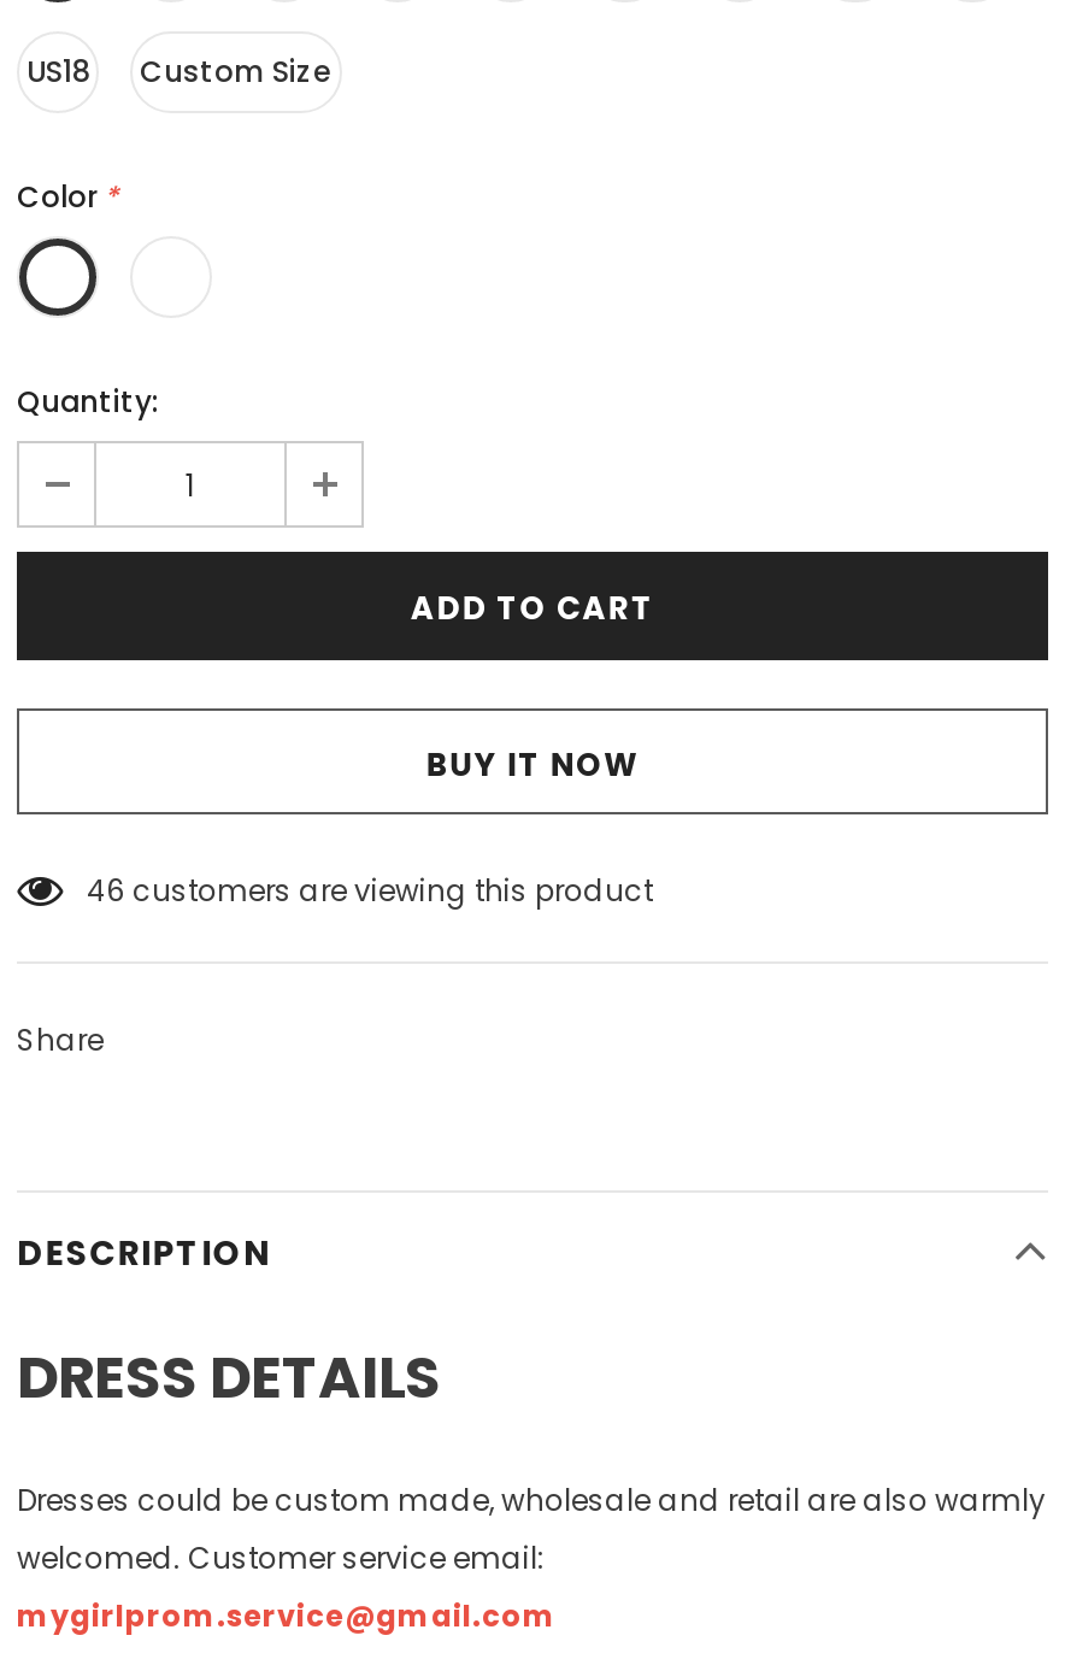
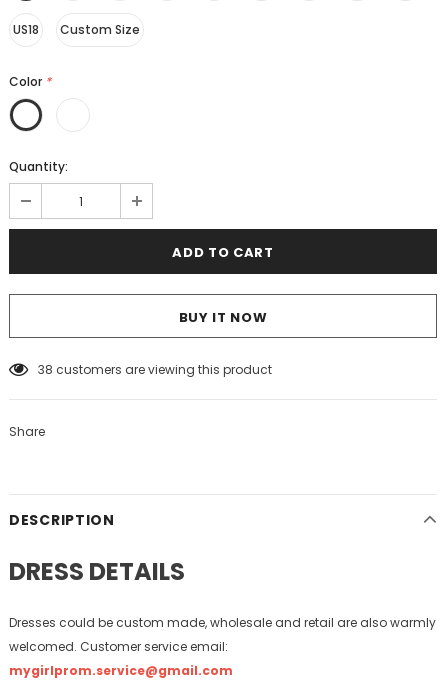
[87,871,653,912] 46 customers are viewing this product -> [38,361,272,378] 38 customers are viewing this product

